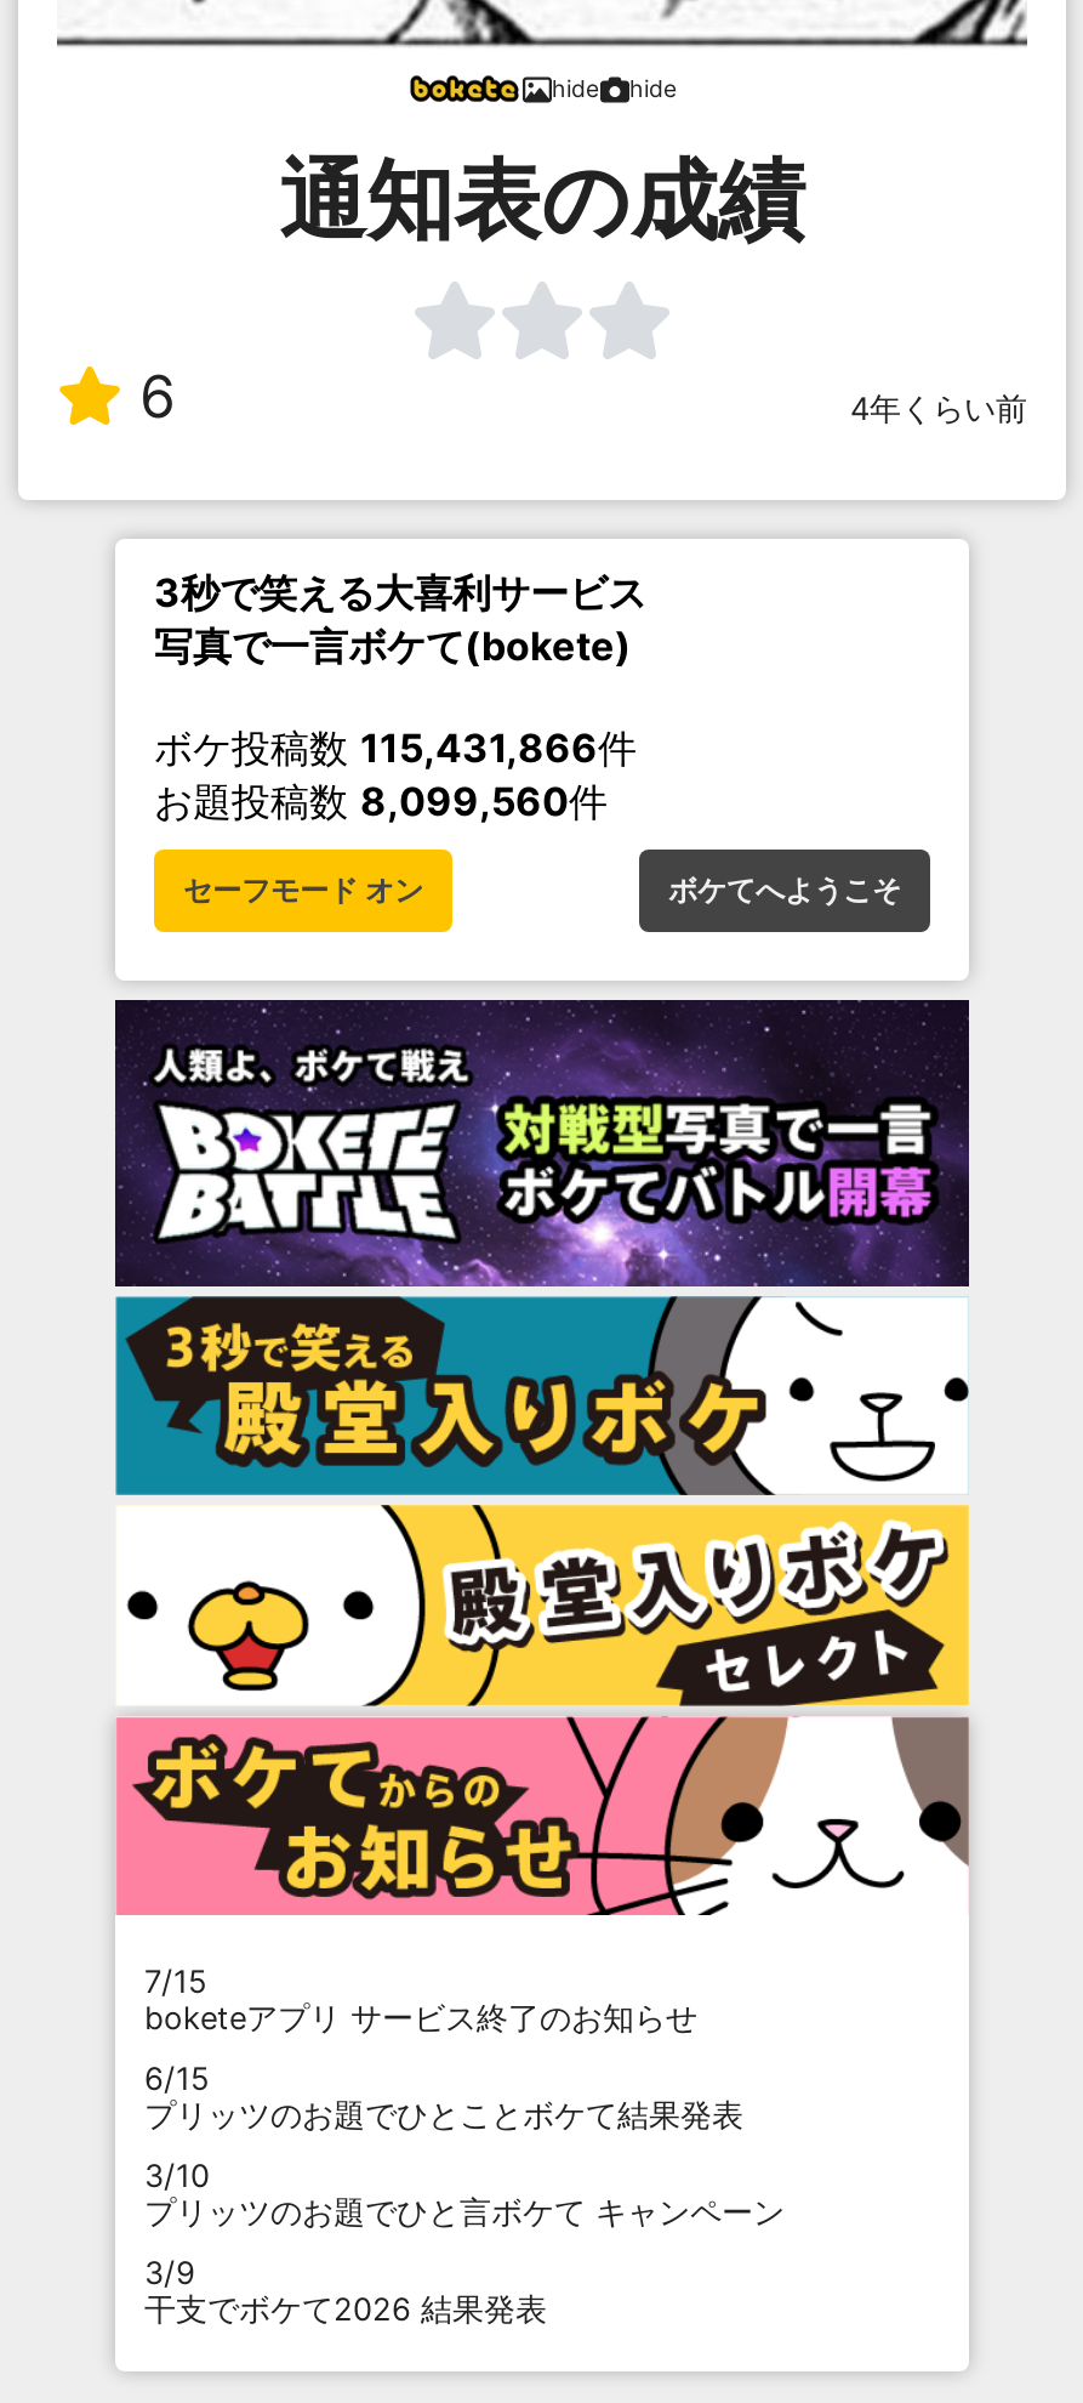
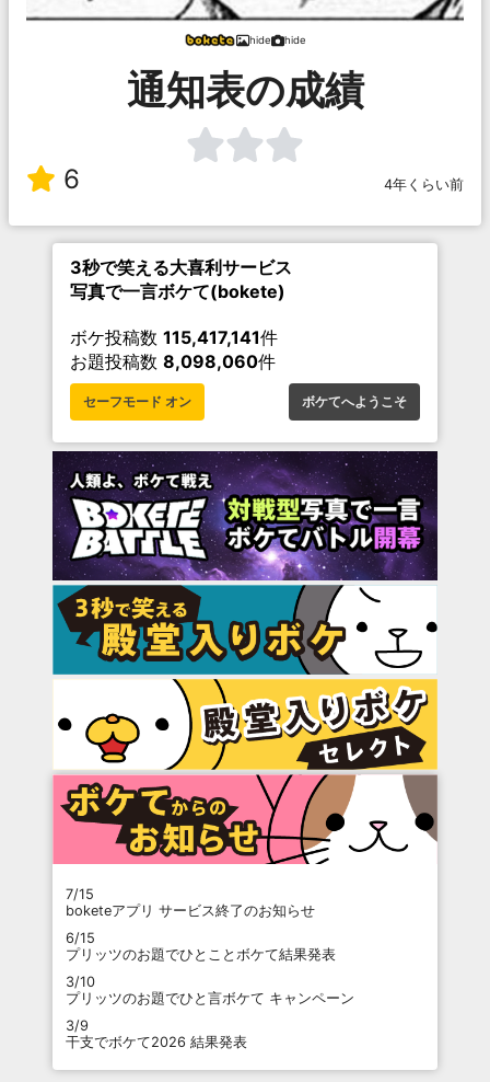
[154,724,637,773] ボケ投稿数115,431,866件 -> [70,327,278,349] ボケ投稿数115,417,141件
[154,777,608,826] お題投稿数8,099,560件 -> [70,351,276,373] お題投稿数8,098,060件

